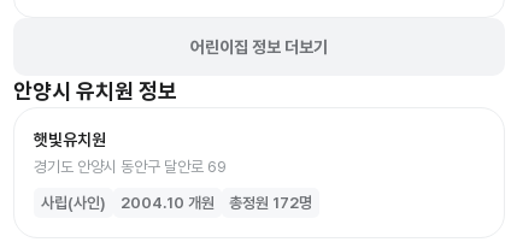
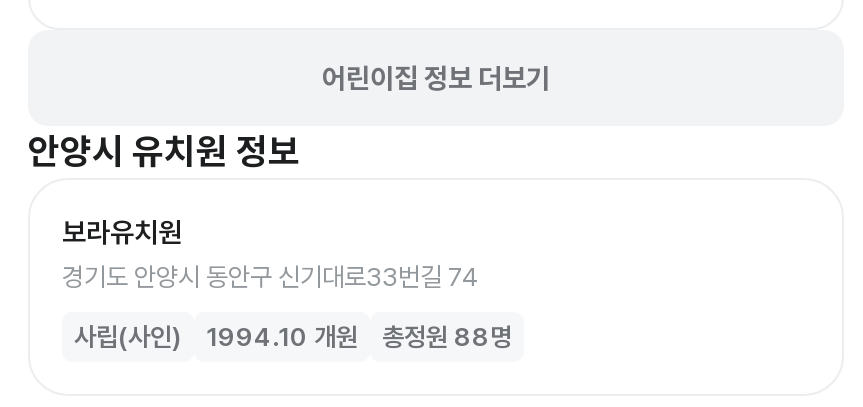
[34,130,227,176] 햇빛유치원 | 경기도 안양시 동안구 달안로 69 -> [62,216,480,292] 보라유치원 | 경기도 안양시 동안구 신기대로33번길 74
[121,194,312,212] 2004.10 개원 | 총정원 172명 -> [206,322,512,352] 1994.10 개원 | 총정원 88명

